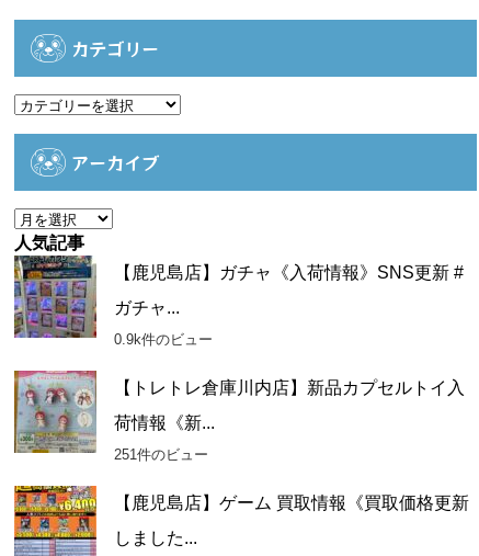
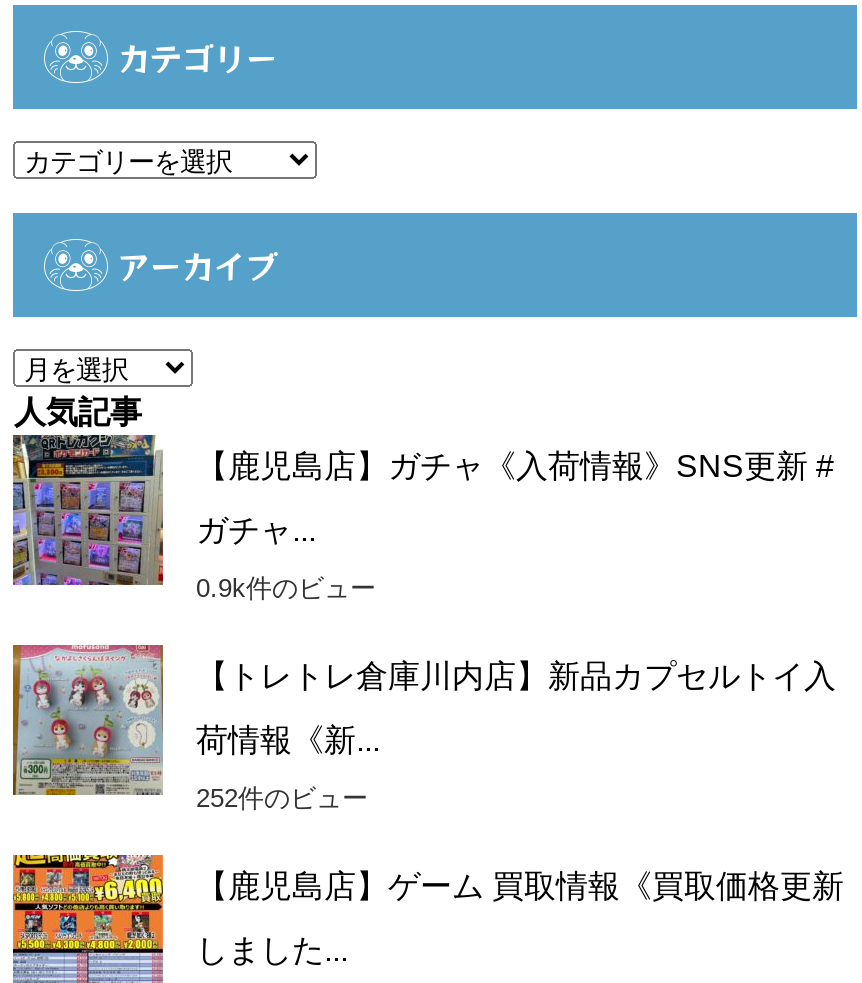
[114,447,209,463] 251件のビュー -> [196,784,368,814] 252件のビュー

